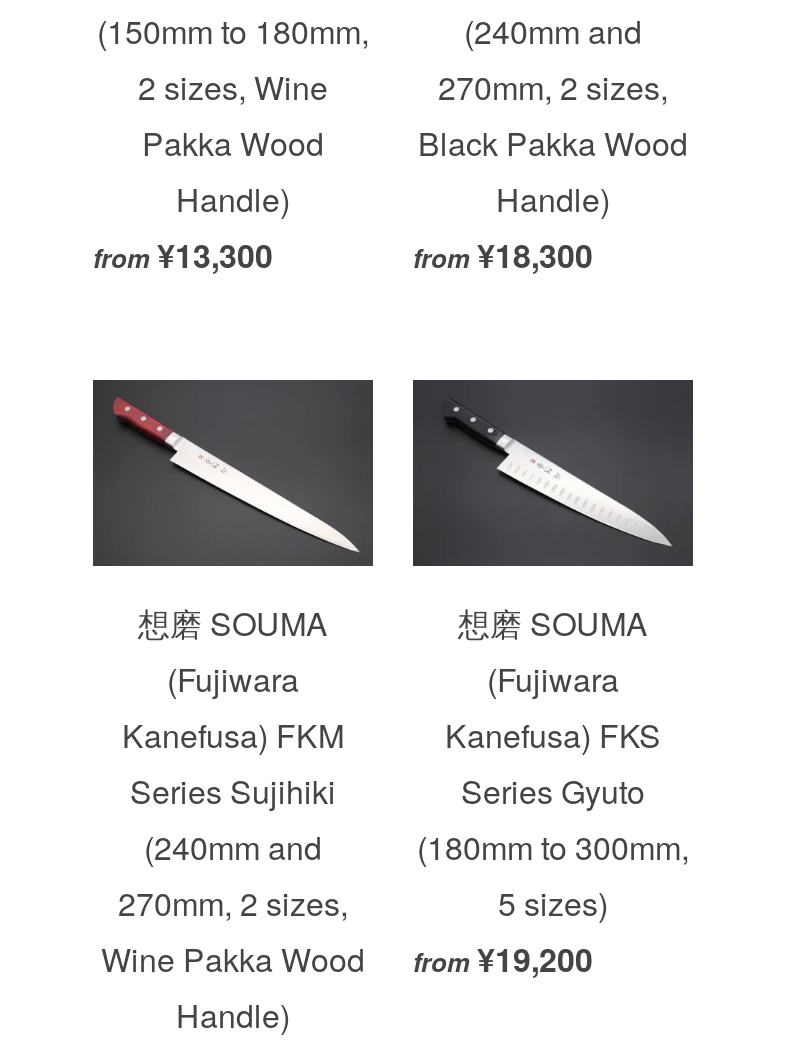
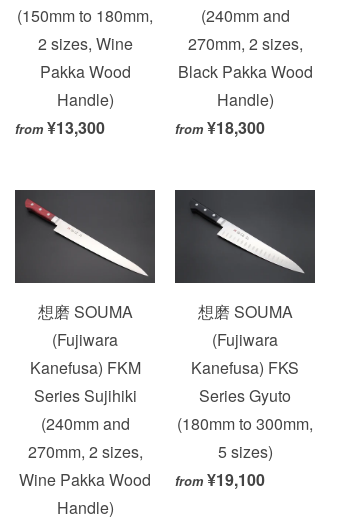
[101,935,593,981] Wine Pakka Wood from ¥19,200 -> [19,468,265,491] Wine Pakka Wood from ¥19,100

